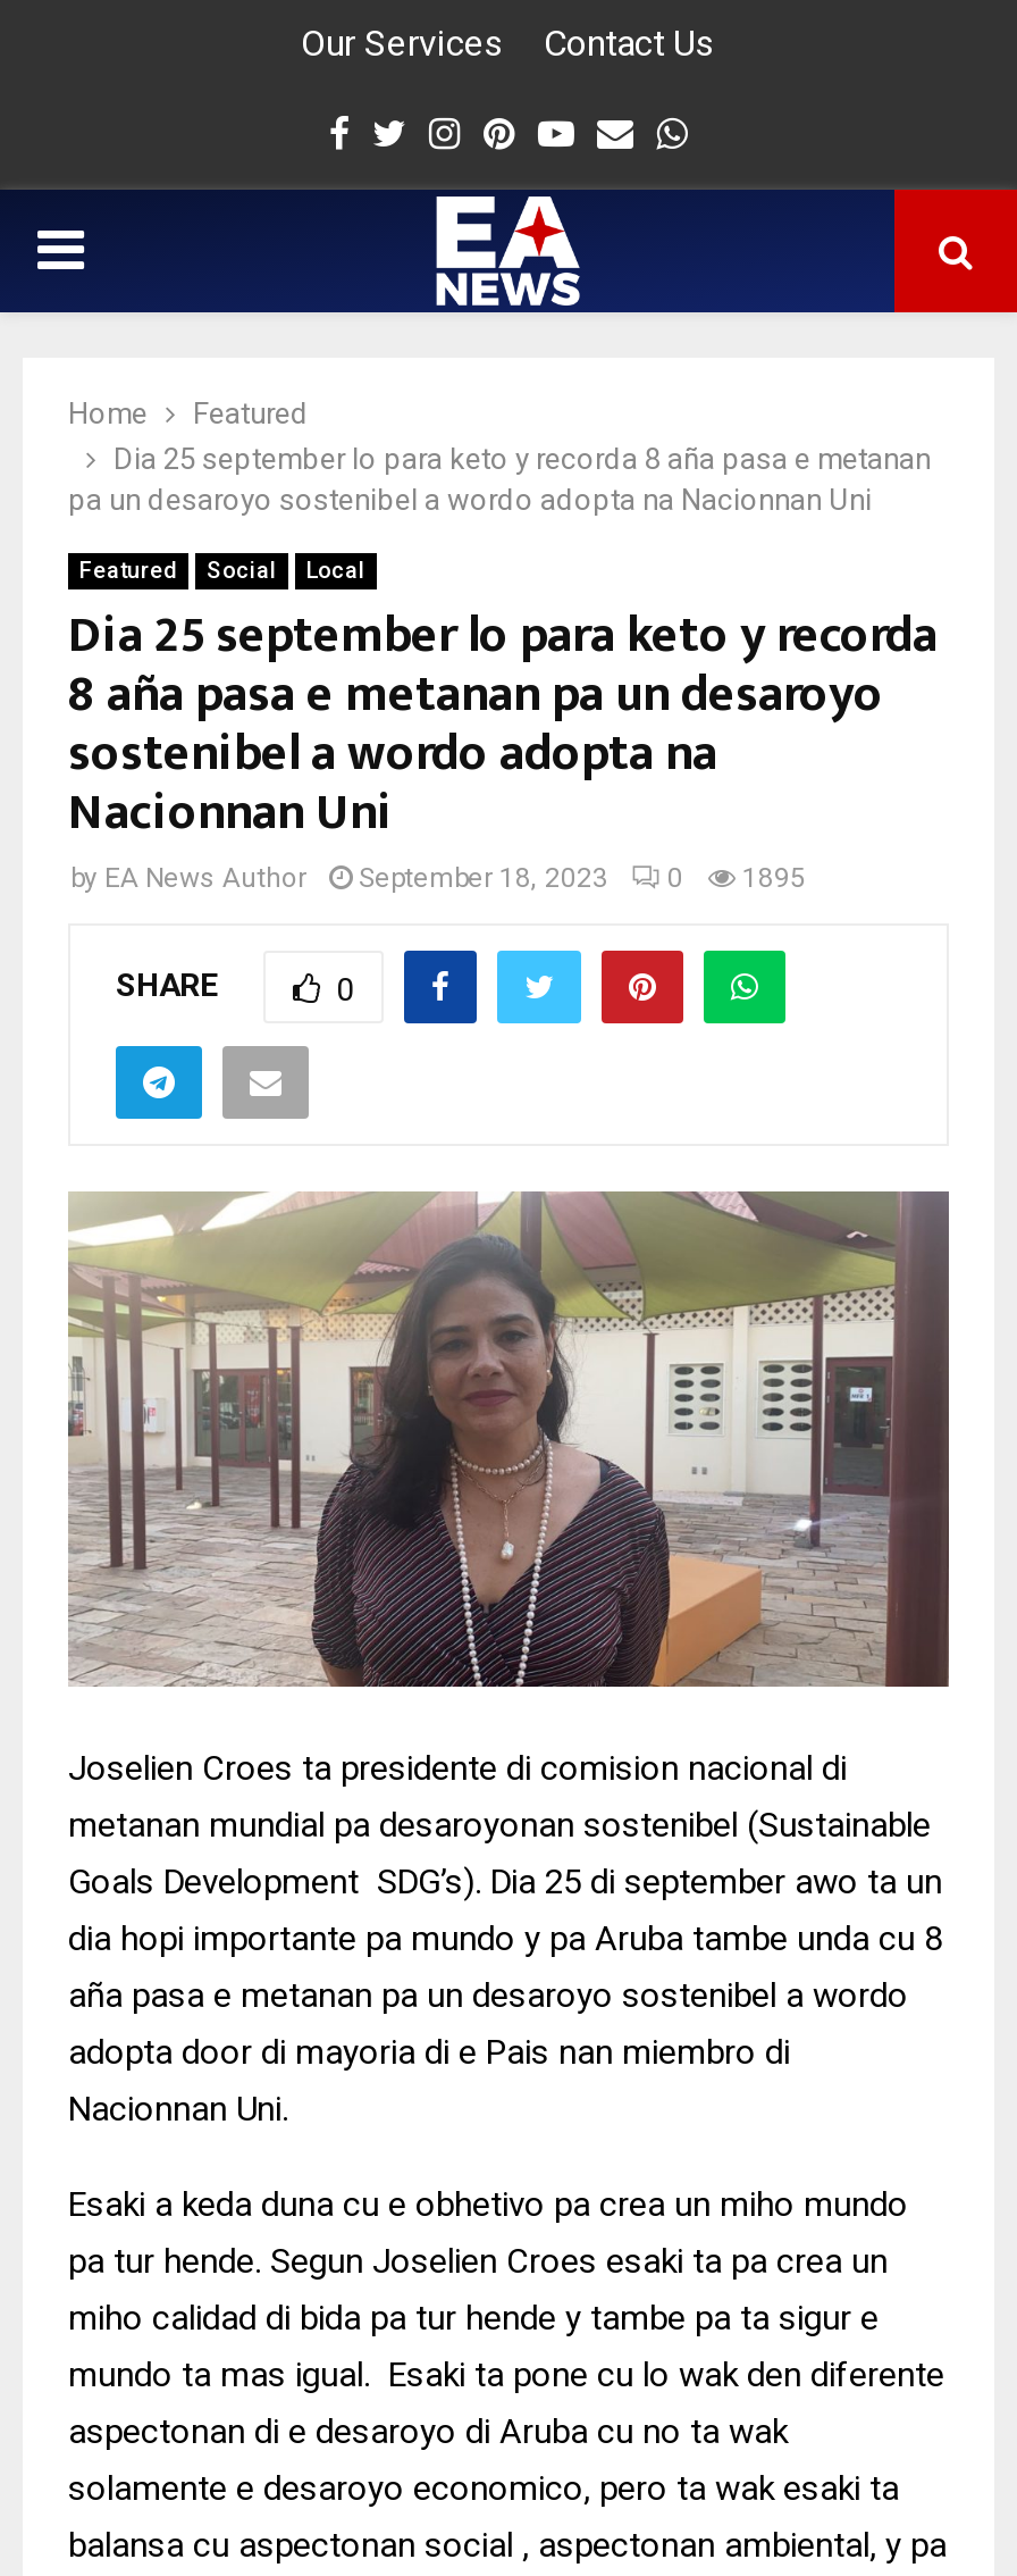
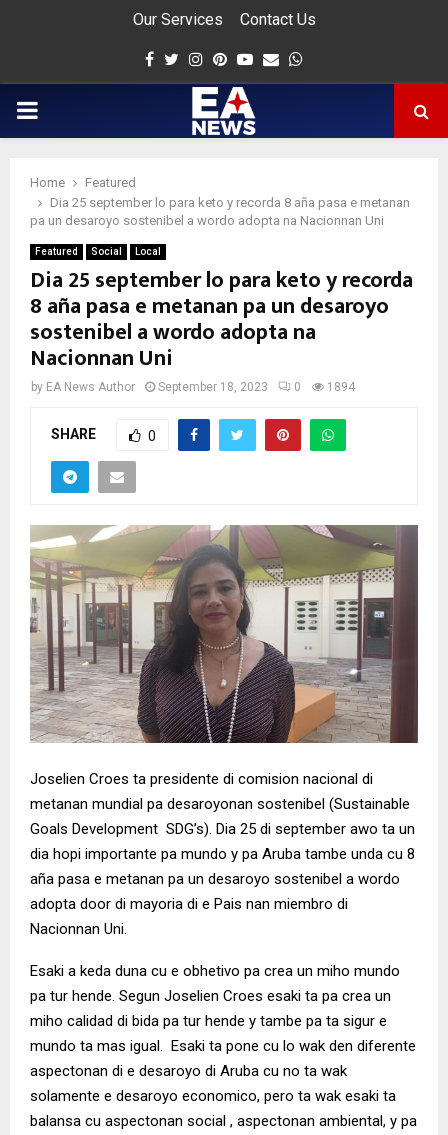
[70,862,806,894] by EA News Author September 18, 2023 0 1895 -> [31,380,355,394] by EA News Author September 18, 2023 0 1894

